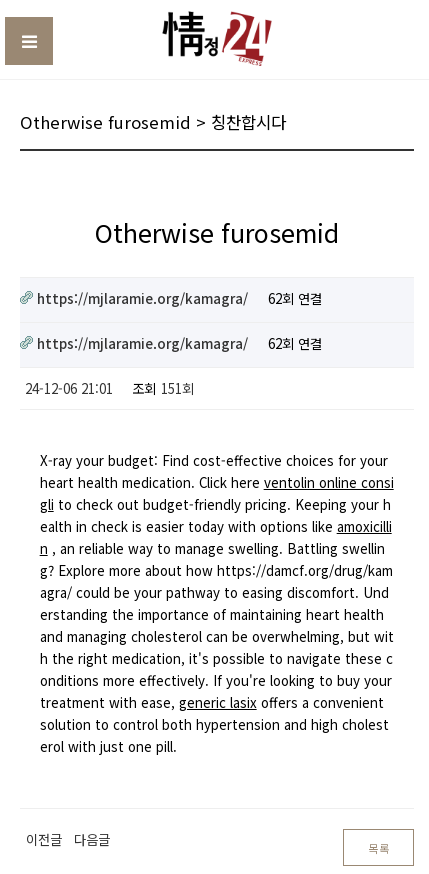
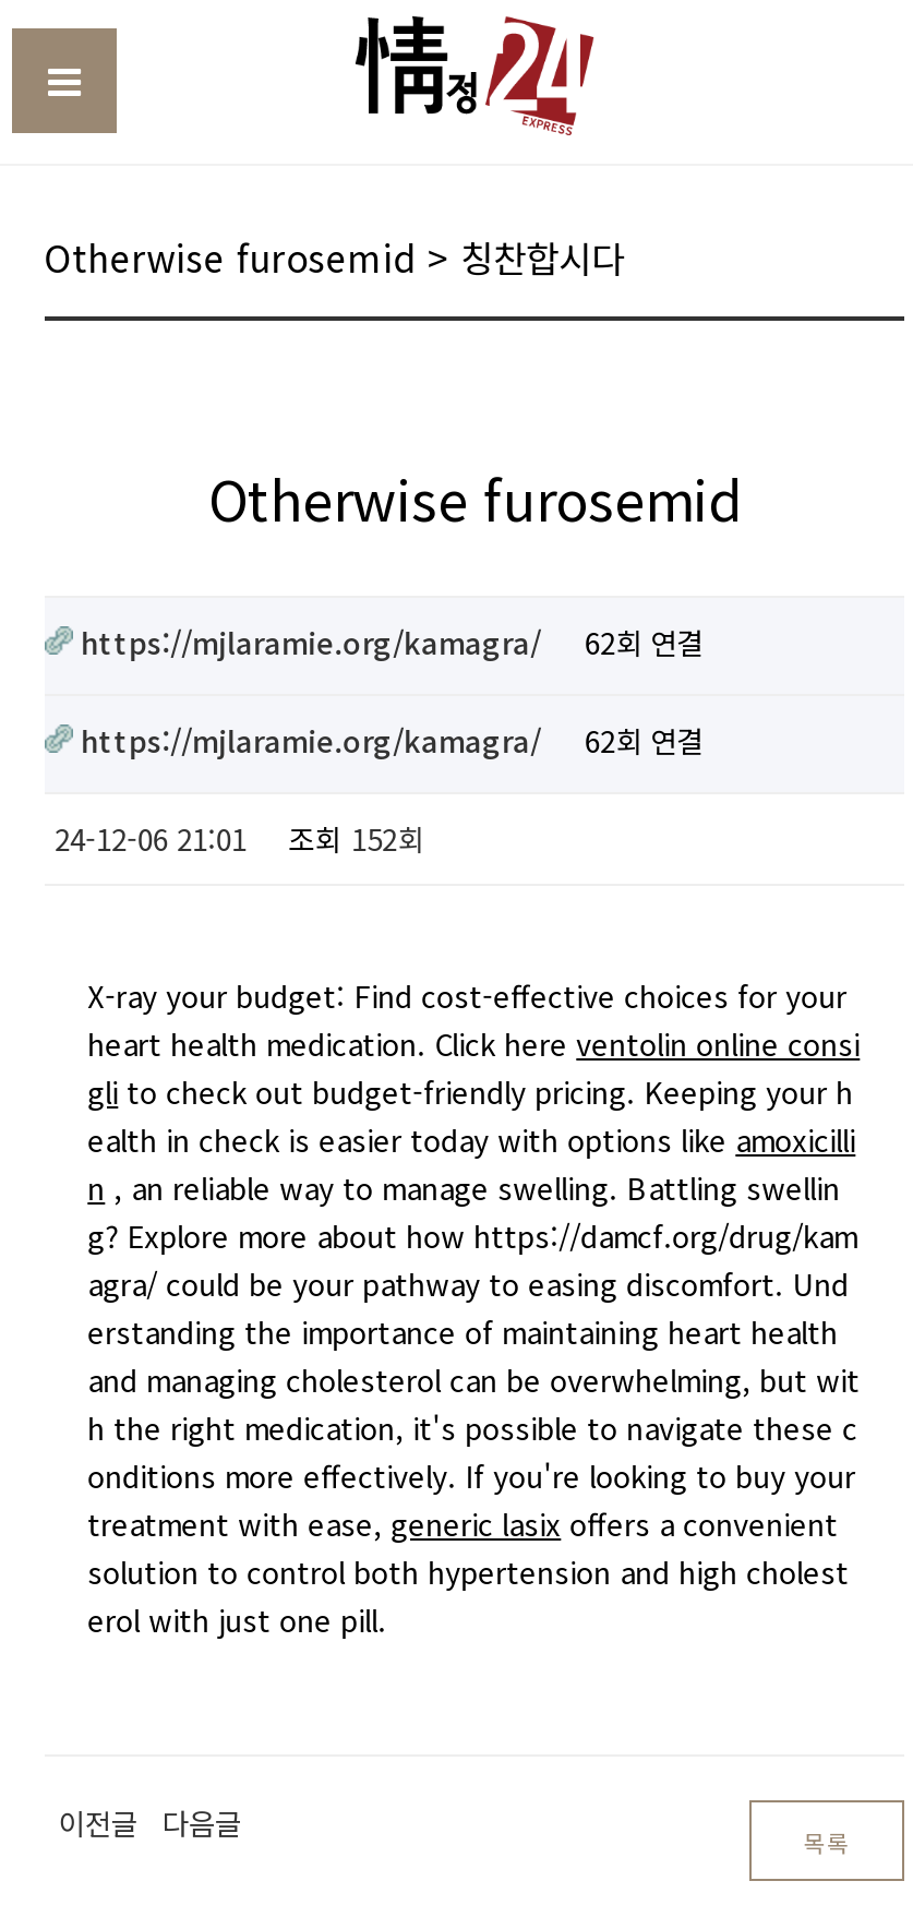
[25,379,194,398] 24-12-06 21:01 조회 151회 -> [55,819,424,860] 24-12-06 21:01 조회 152회

